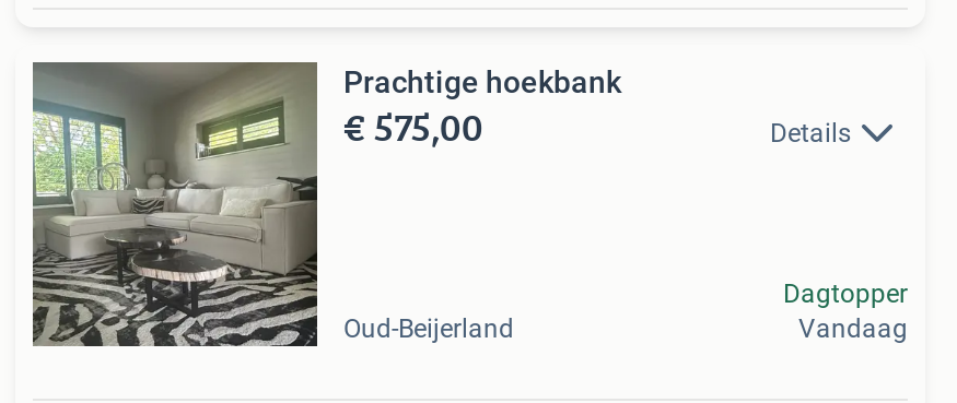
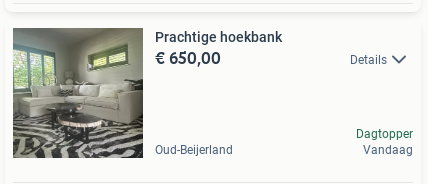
[343,98,483,157] € 575,00 -> [155,44,221,71] € 650,00

